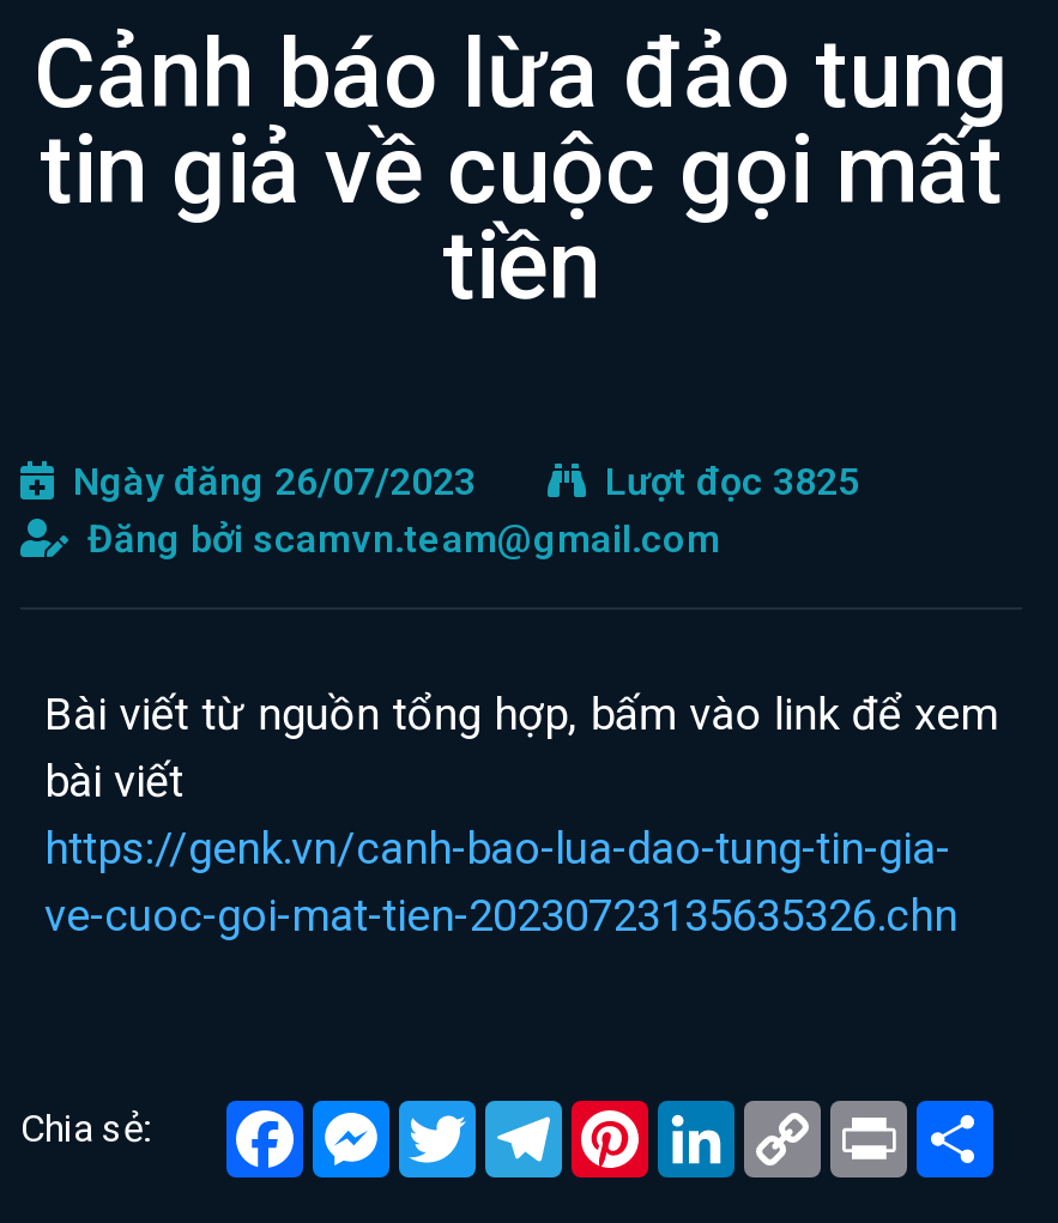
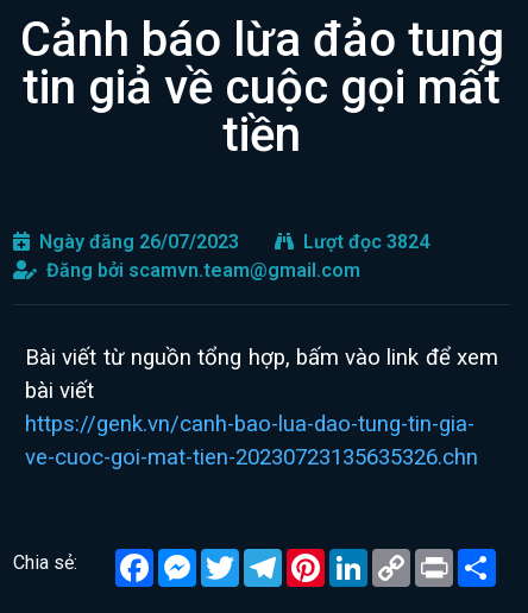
[586,459,859,504] Lượt đọc 3825 -> [294,230,429,253] Lượt đọc 3824

